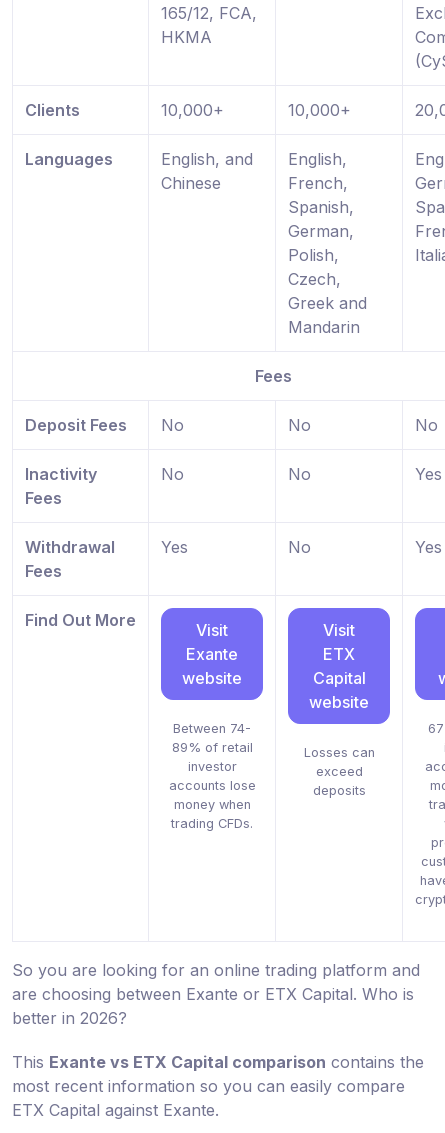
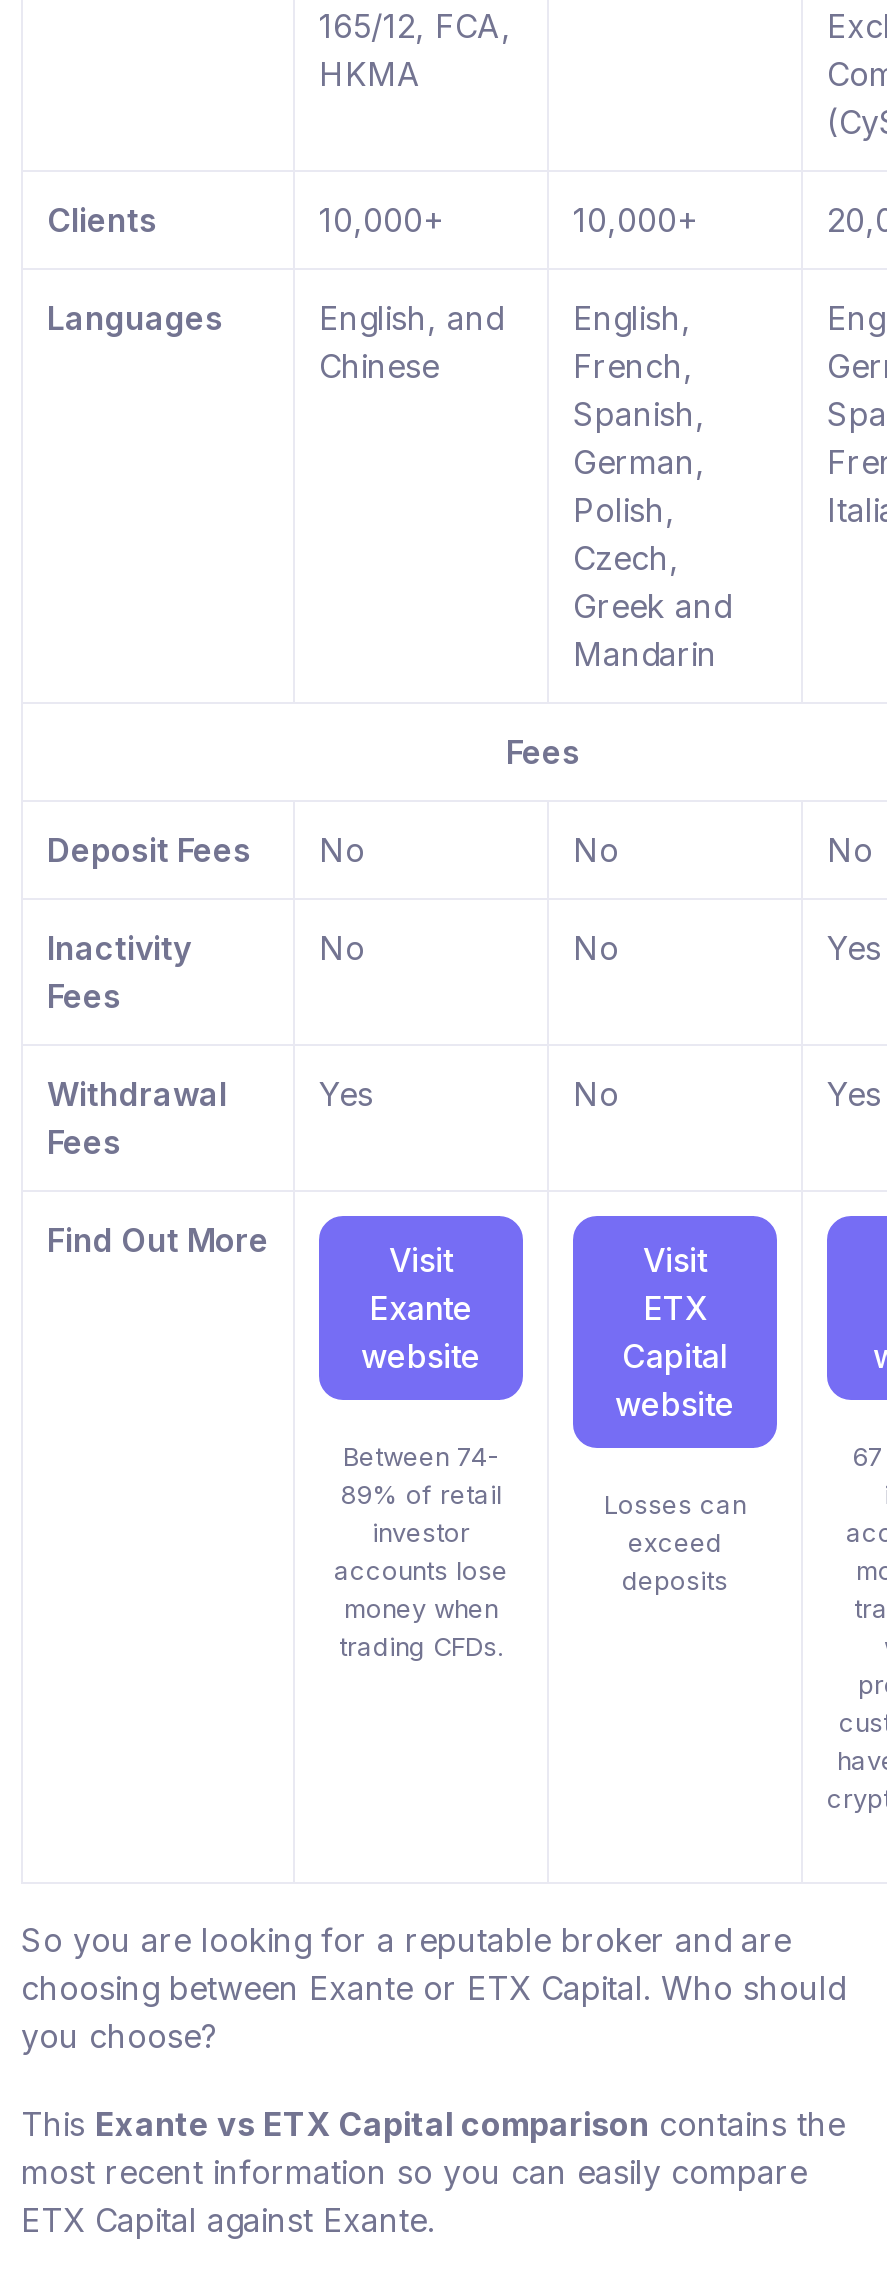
[12,960,420,1028] So you are looking for an online trading platform and | are choosing between Exante or ETX Capital. Who is | better in 2026? -> [21,1921,845,2057] So you are looking for a reputable broker and are | choosing between Exante or ETX Capital. Who should | you choose?

